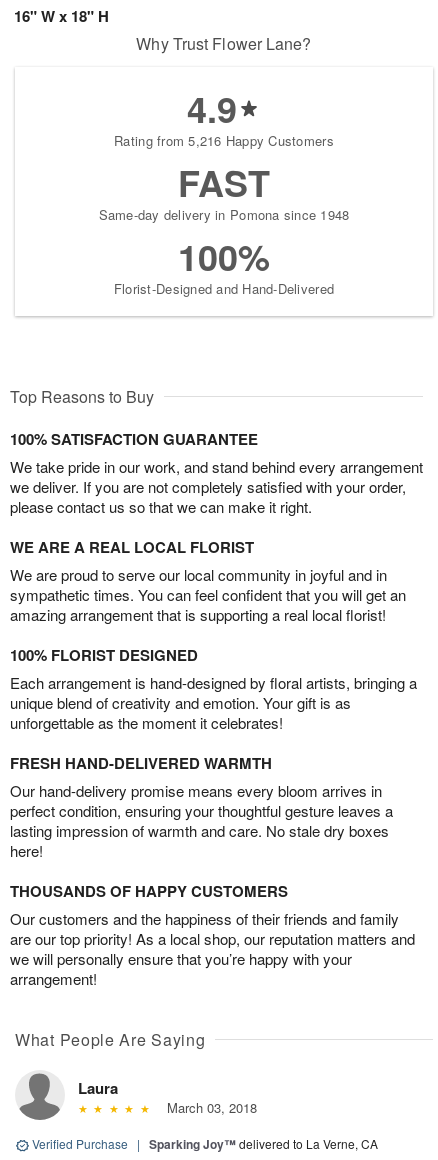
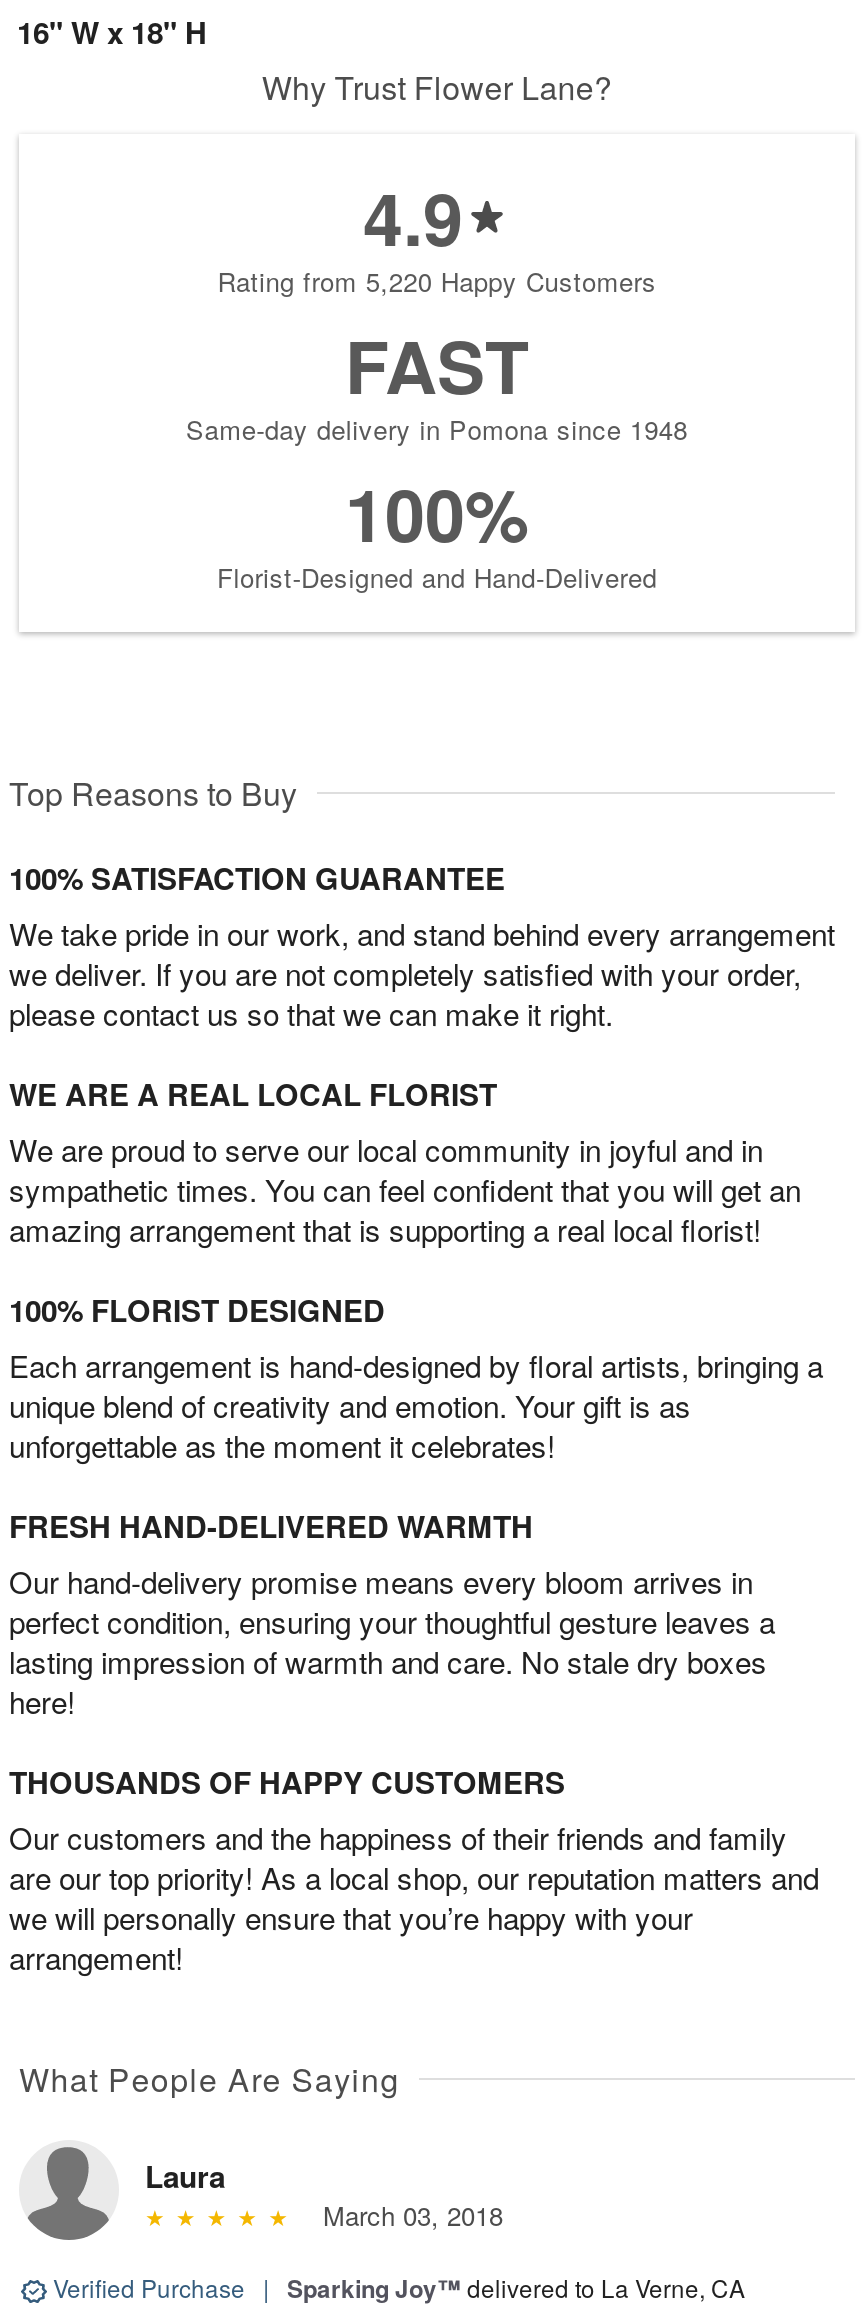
[114,131,334,150] Rating from 5,216 Happy Customers -> [217,263,657,301] Rating from 5,220 Happy Customers

